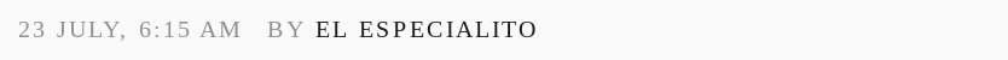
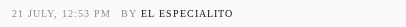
[18,16,538,43] 23 JULY, 6:15 AM BY EL ESPECIALITO -> [12,8,233,19] 21 JULY, 12:53 PM BY EL ESPECIALITO

